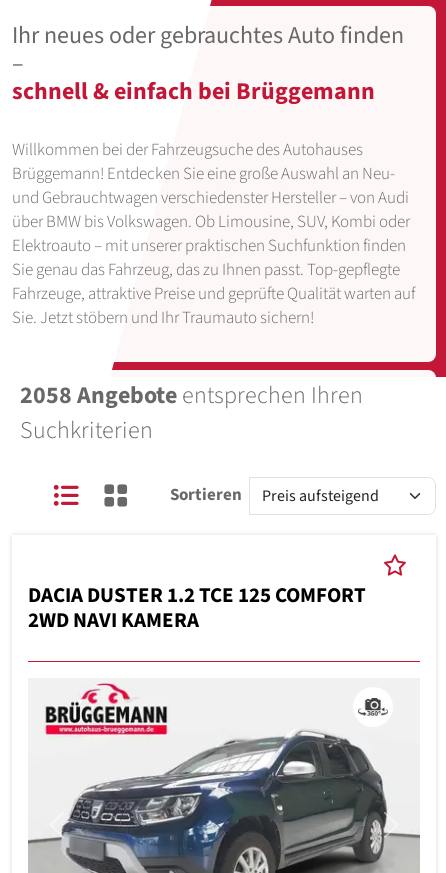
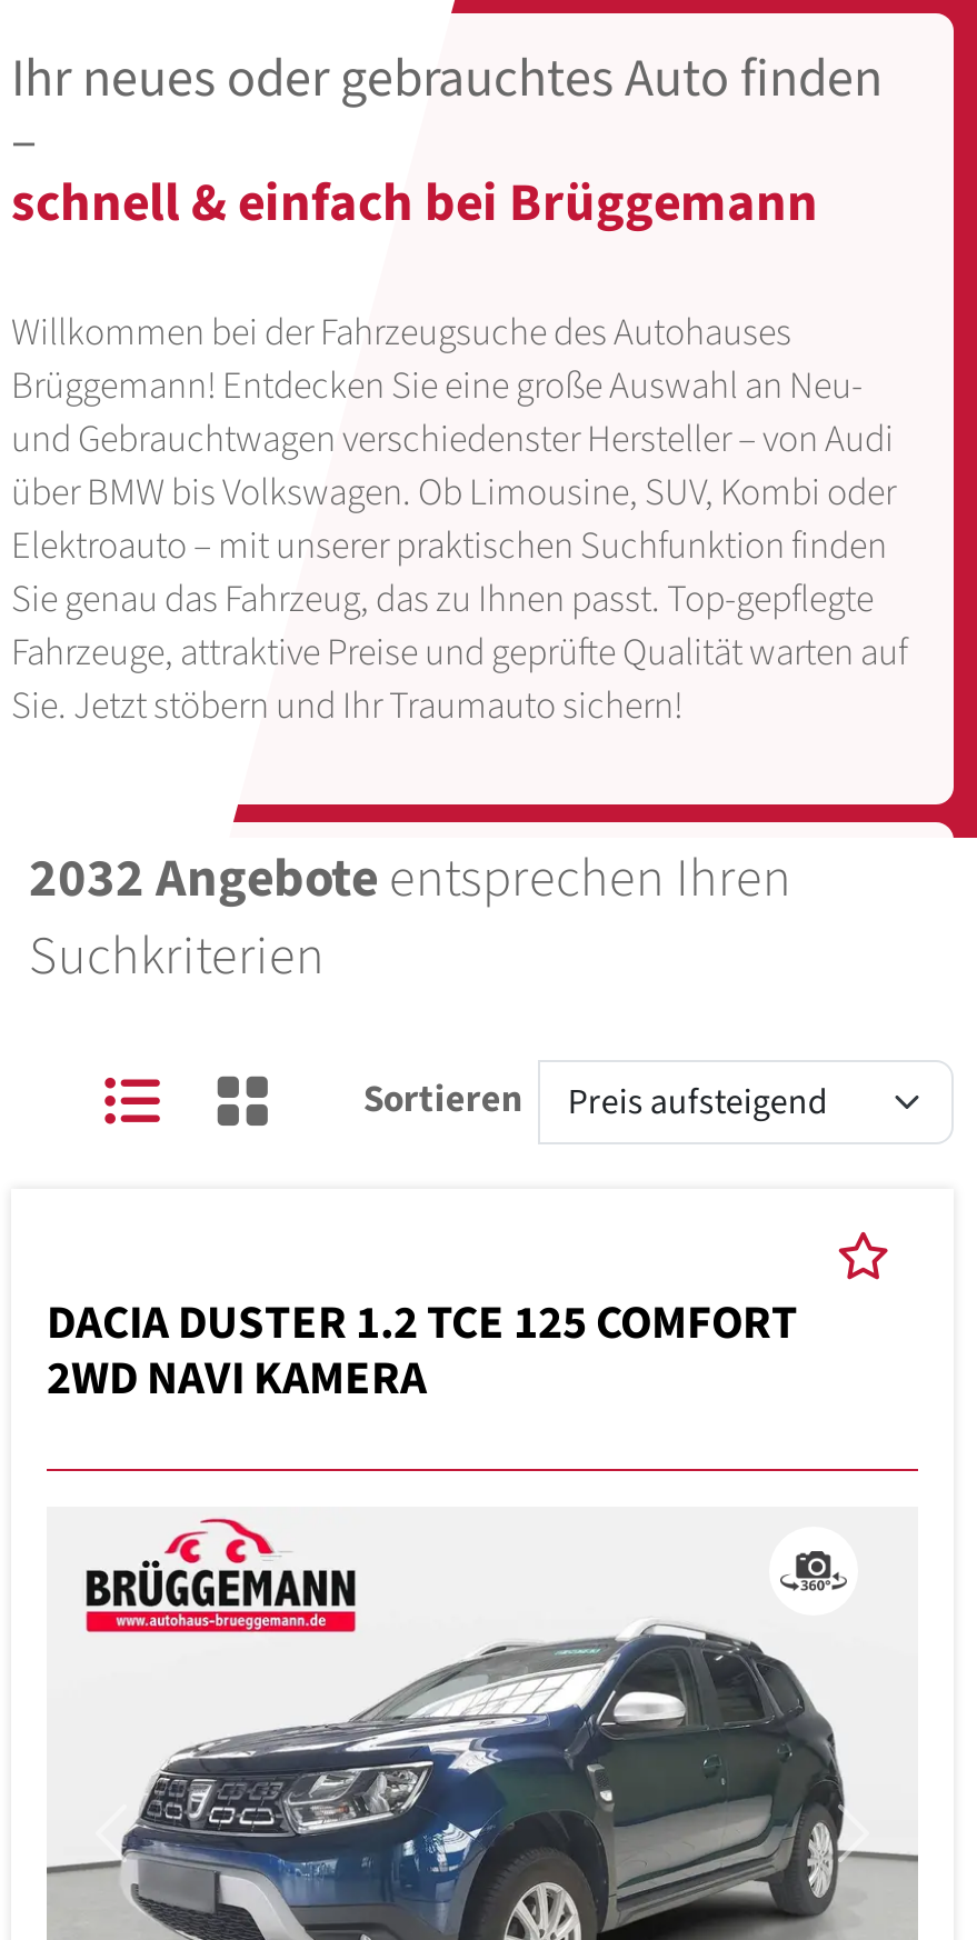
[20,378,363,413] 2058 Angebote entsprechen Ihren -> [29,840,791,918] 2032 Angebote entsprechen Ihren

